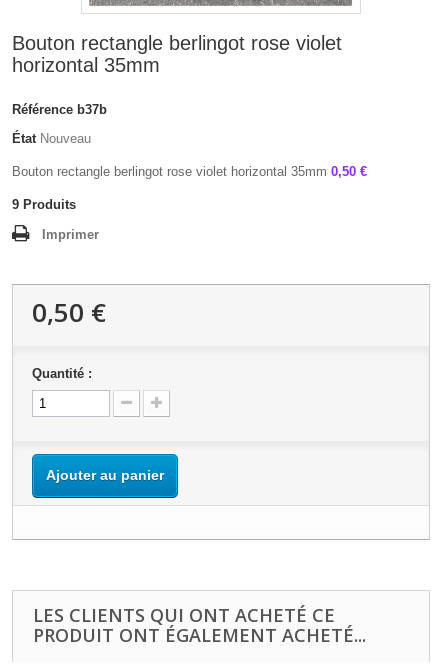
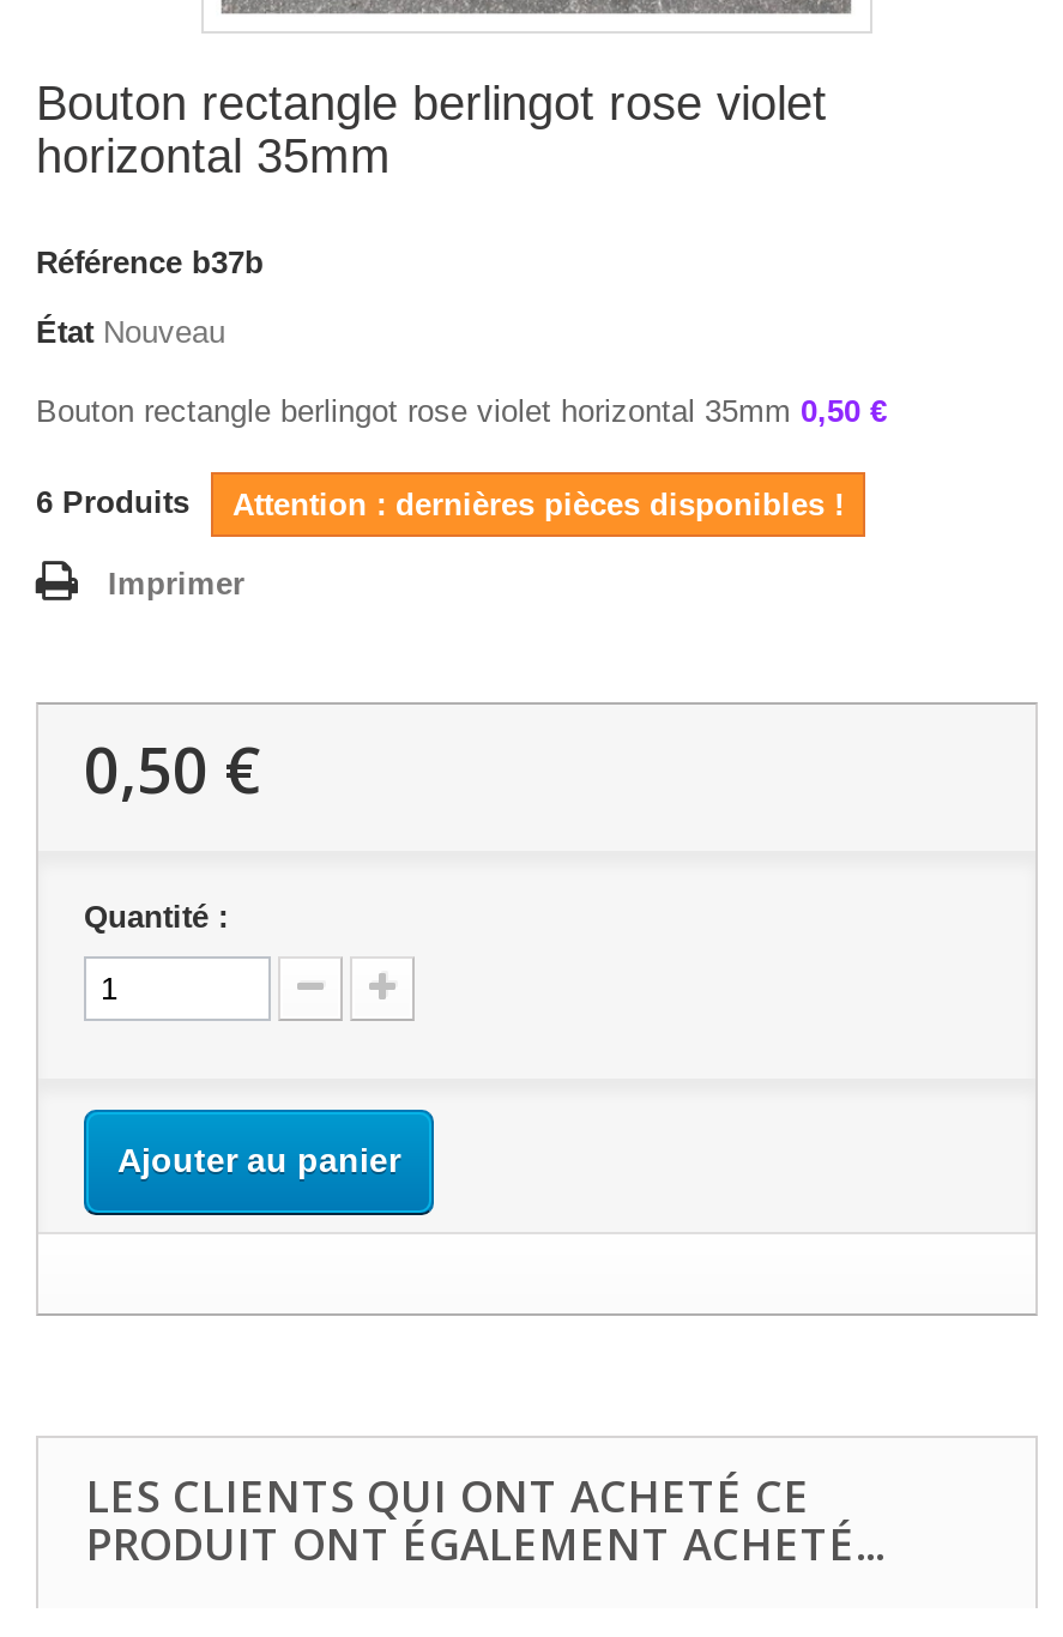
[12,197,76,212] 9 Produits -> [36,484,844,522] 6 Produits | Attention : dernières pièces disponibles !

